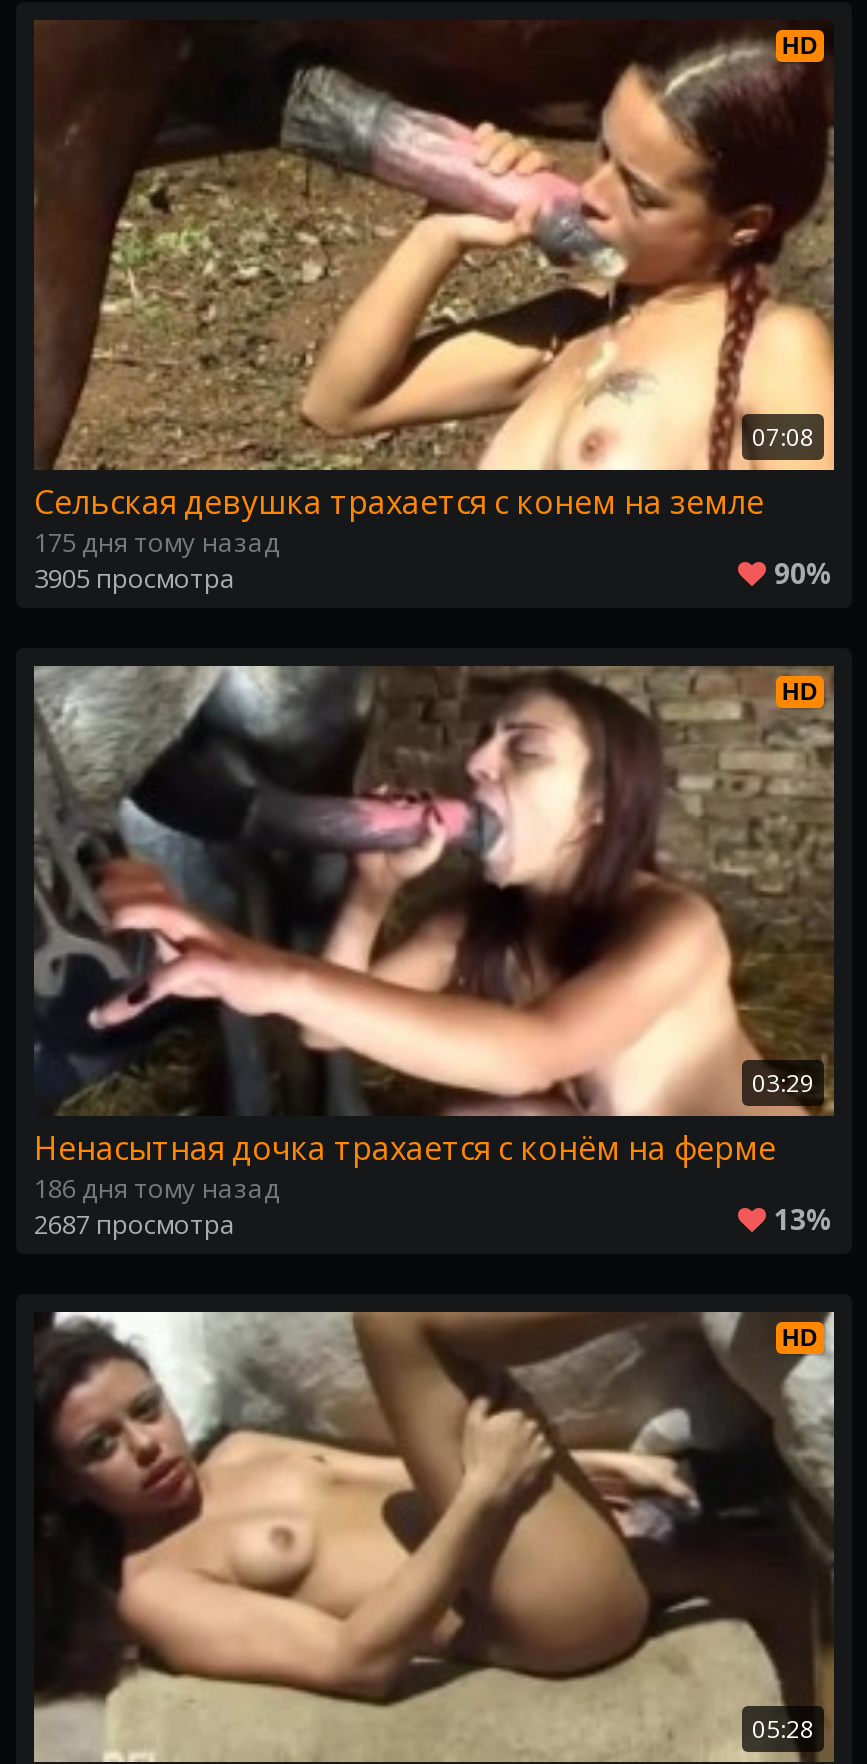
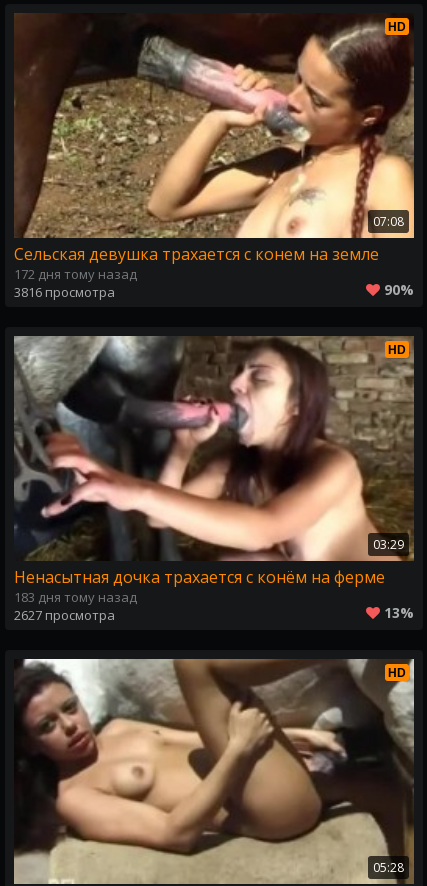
[34,524,280,560] 175 дня тому назад -> [14,265,137,283] 172 дня тому назад
[34,560,236,596] 3905 просмотра -> [14,283,115,301] 3816 просмотра
[34,1170,280,1206] 186 дня тому назад -> [14,588,137,606] 183 дня тому назад
[34,1206,236,1242] 2687 просмотра -> [14,606,115,624] 2627 просмотра

